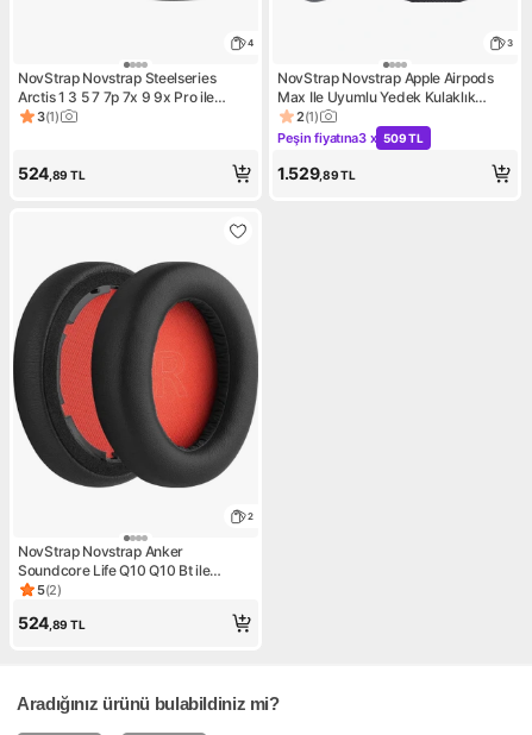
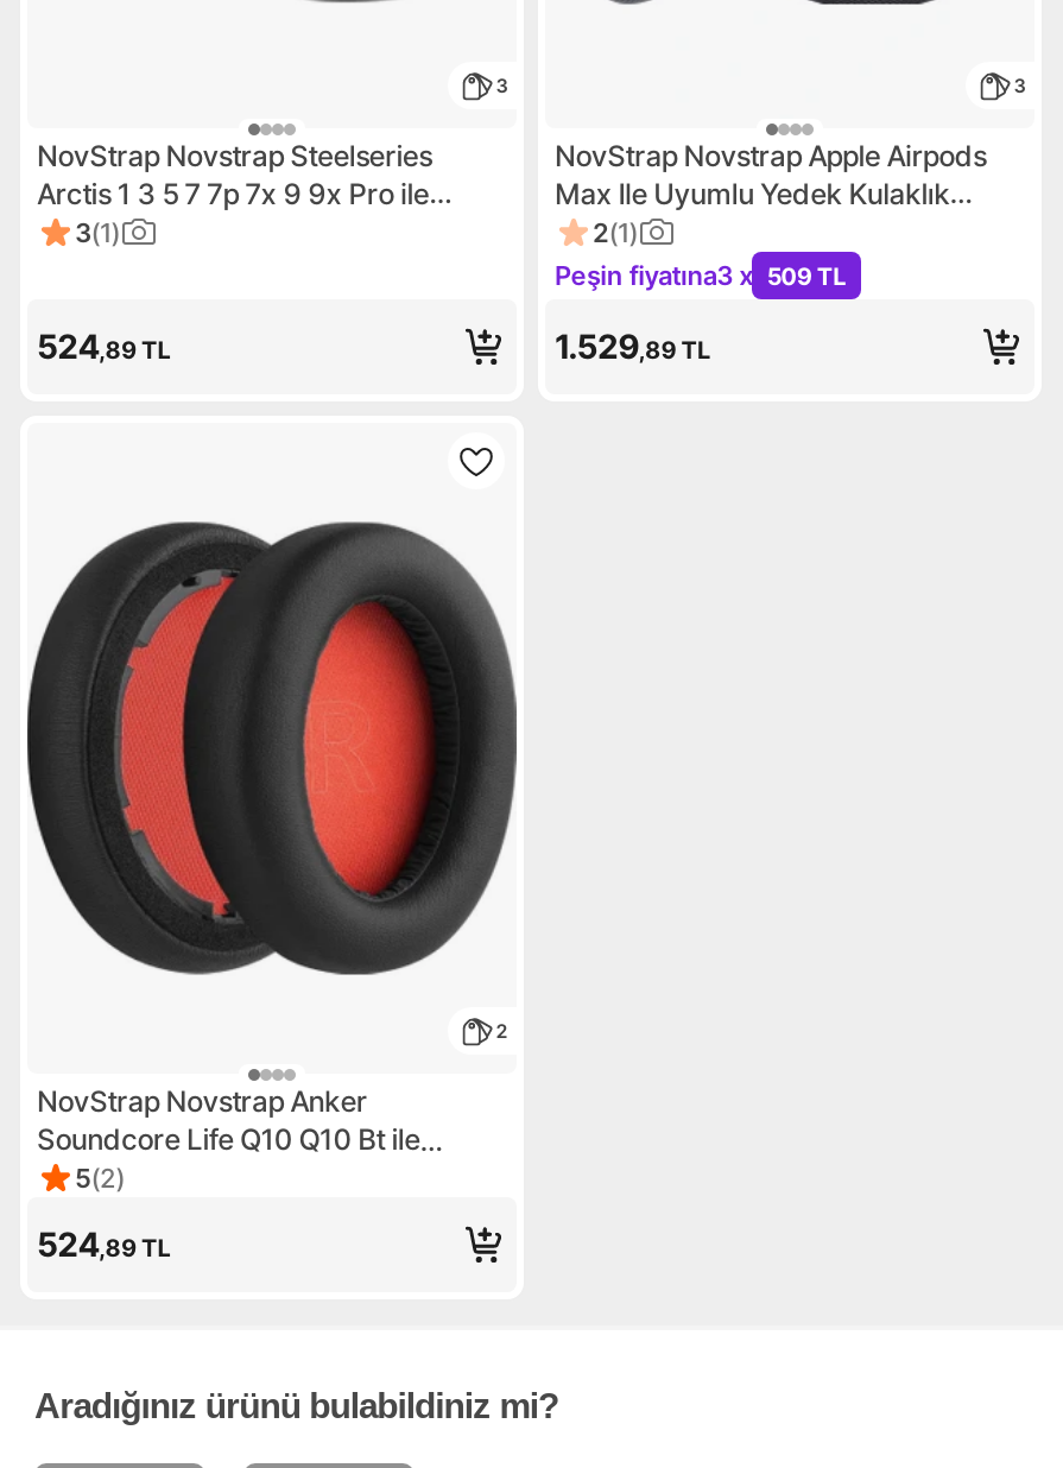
[248,36,254,48] 4 -> [496,73,507,96] 3

